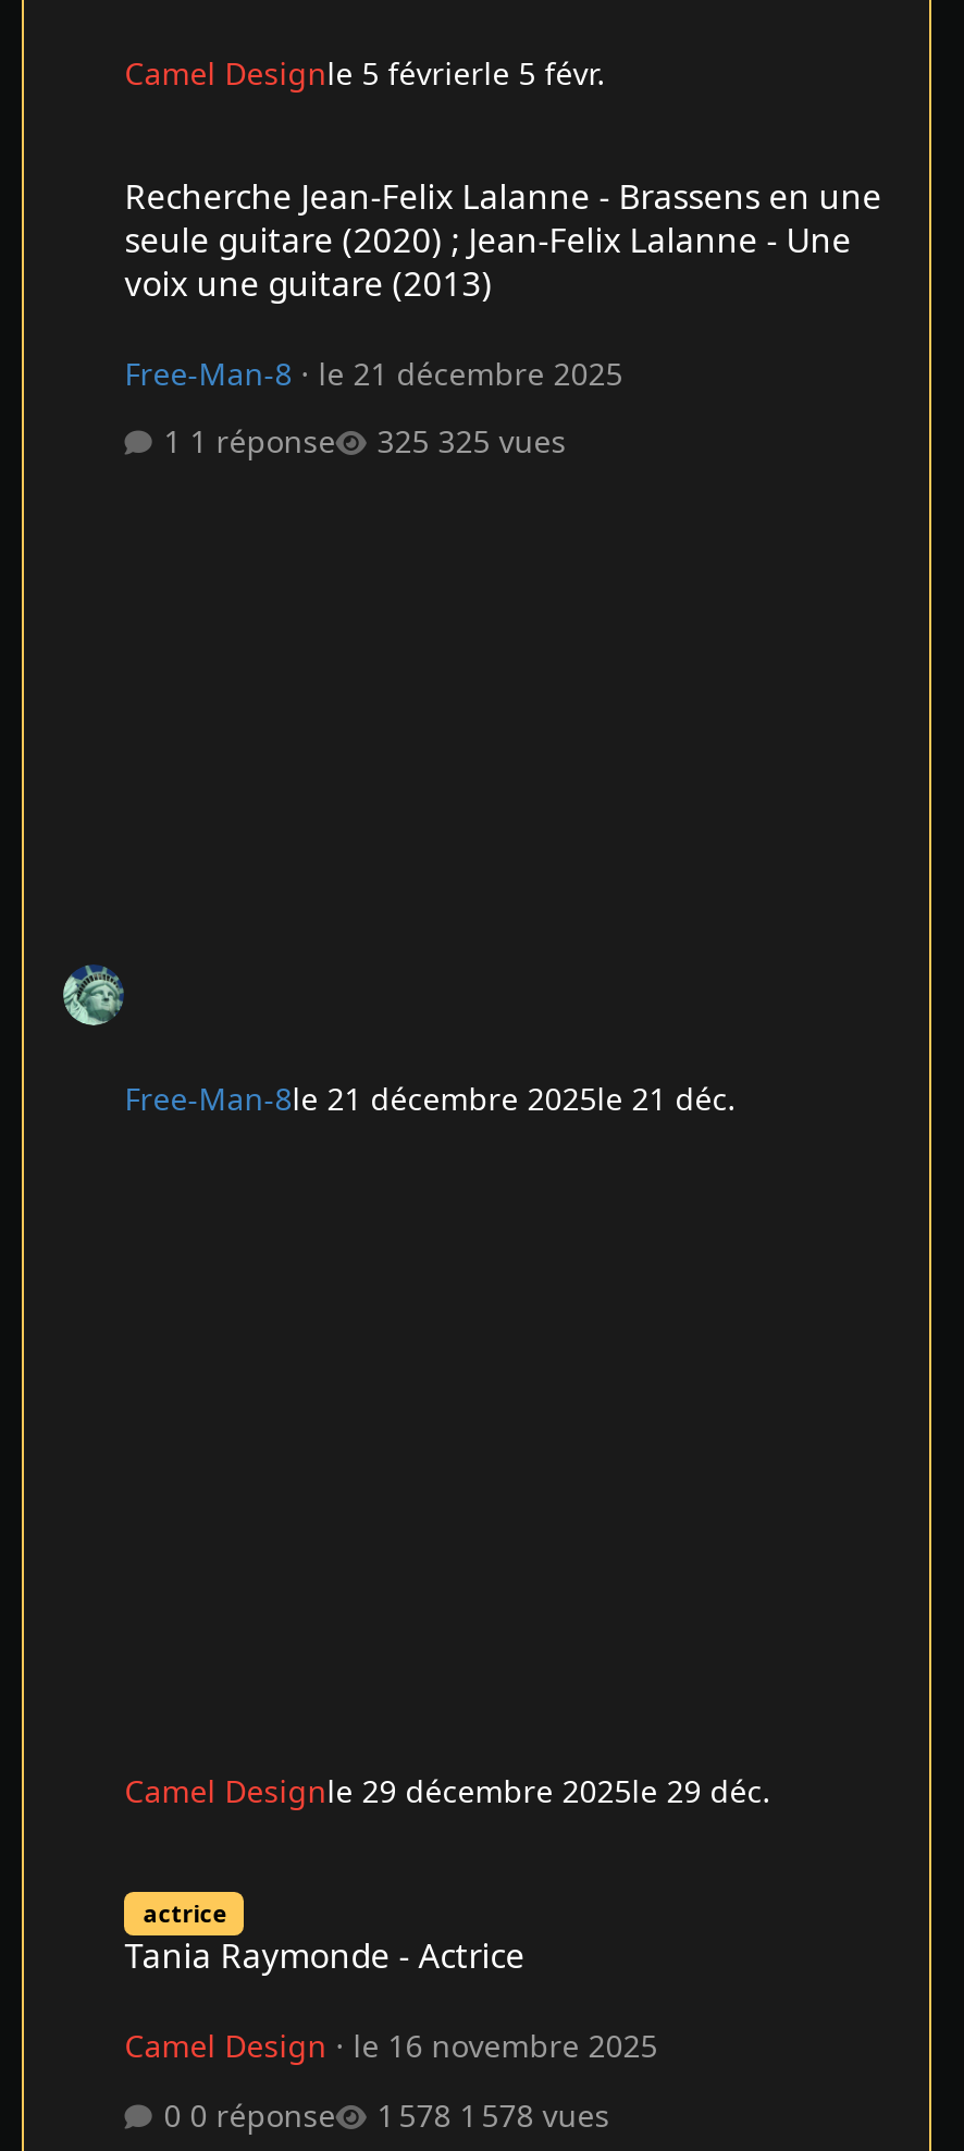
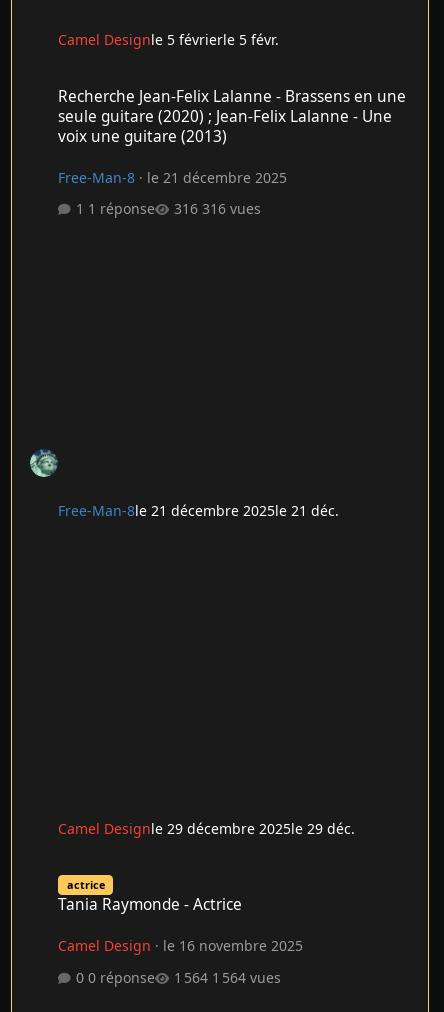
[438,420,566,462] 325 vues -> [202,199,261,218] 316 vues
[460,2094,610,2136] 1 578 vues -> [212,968,281,987] 1 564 vues

